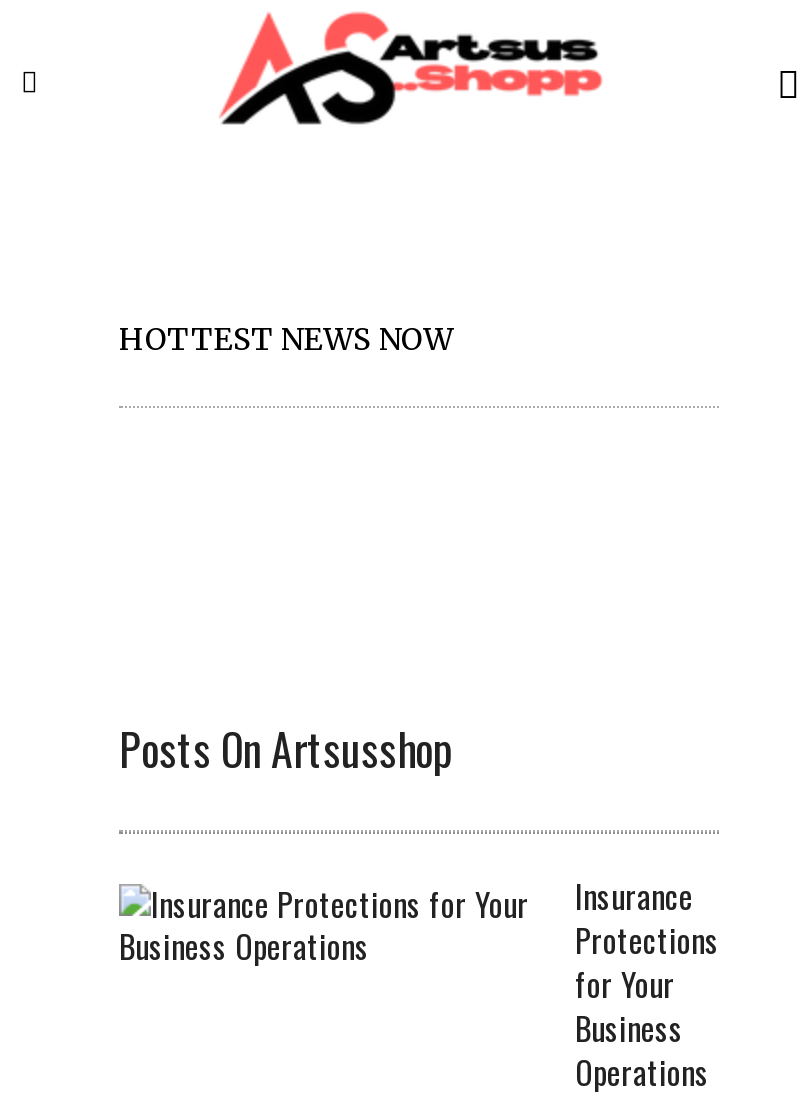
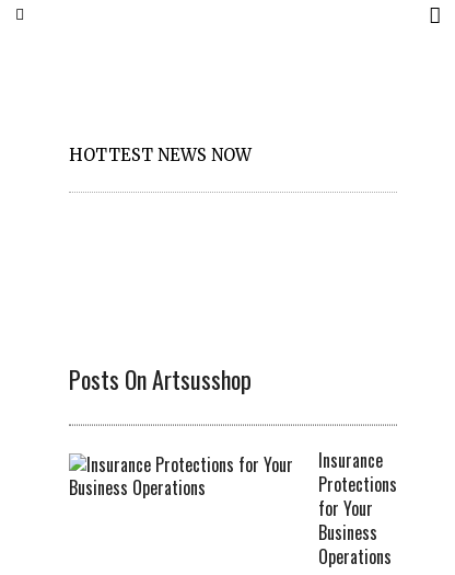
[219,10,603,126] [image] -> none

